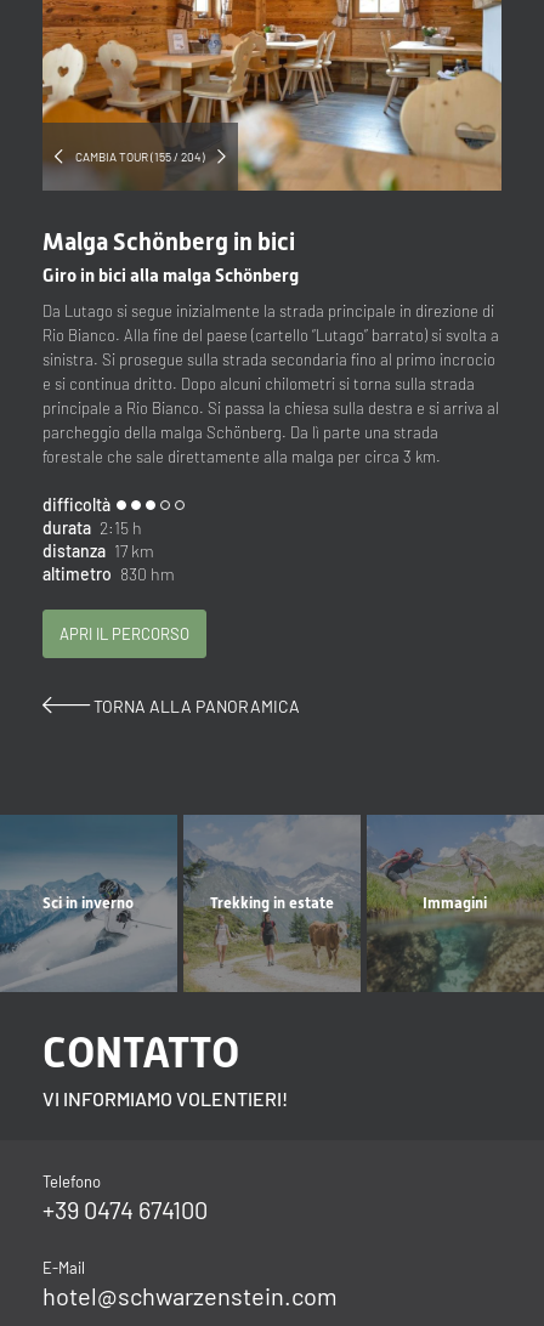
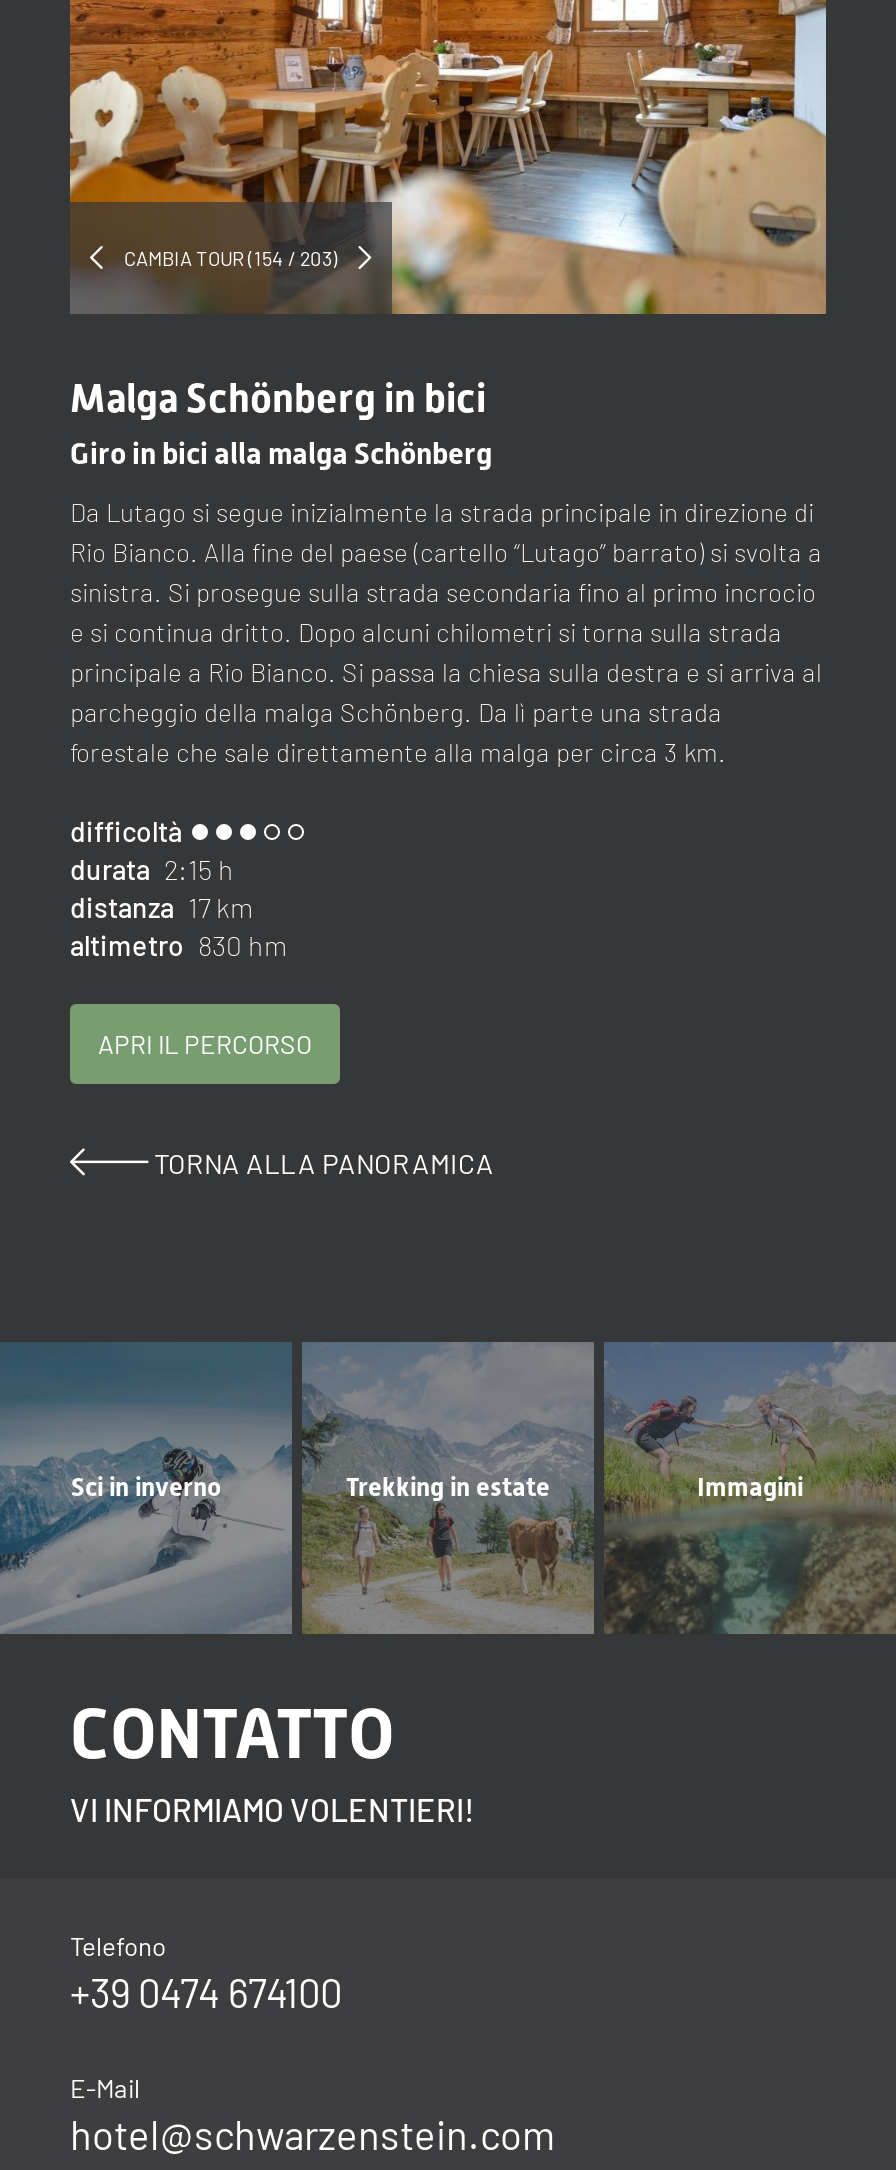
[75,149,205,164] CAMBIA TOUR (155 / 204) -> [124,246,338,270] CAMBIA TOUR (154 / 203)

